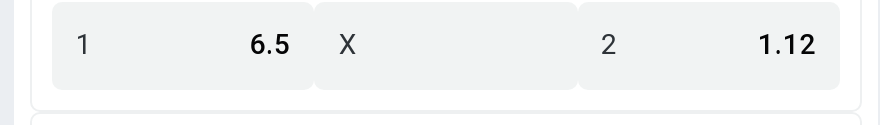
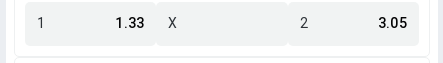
[249,28,357,60] 6.5 X -> [115,15,178,31] 1.33 X
[758,28,816,60] 1.12 -> [378,15,407,31] 3.05

